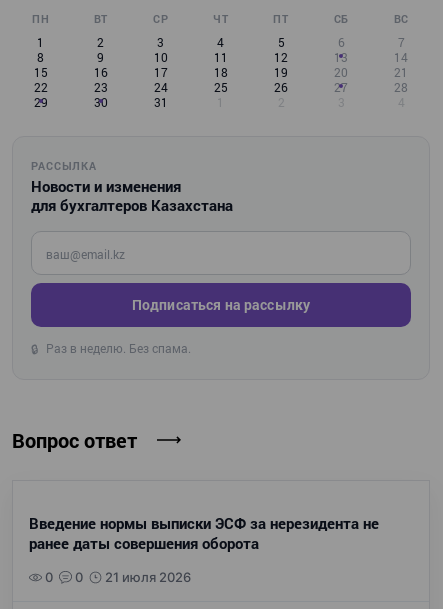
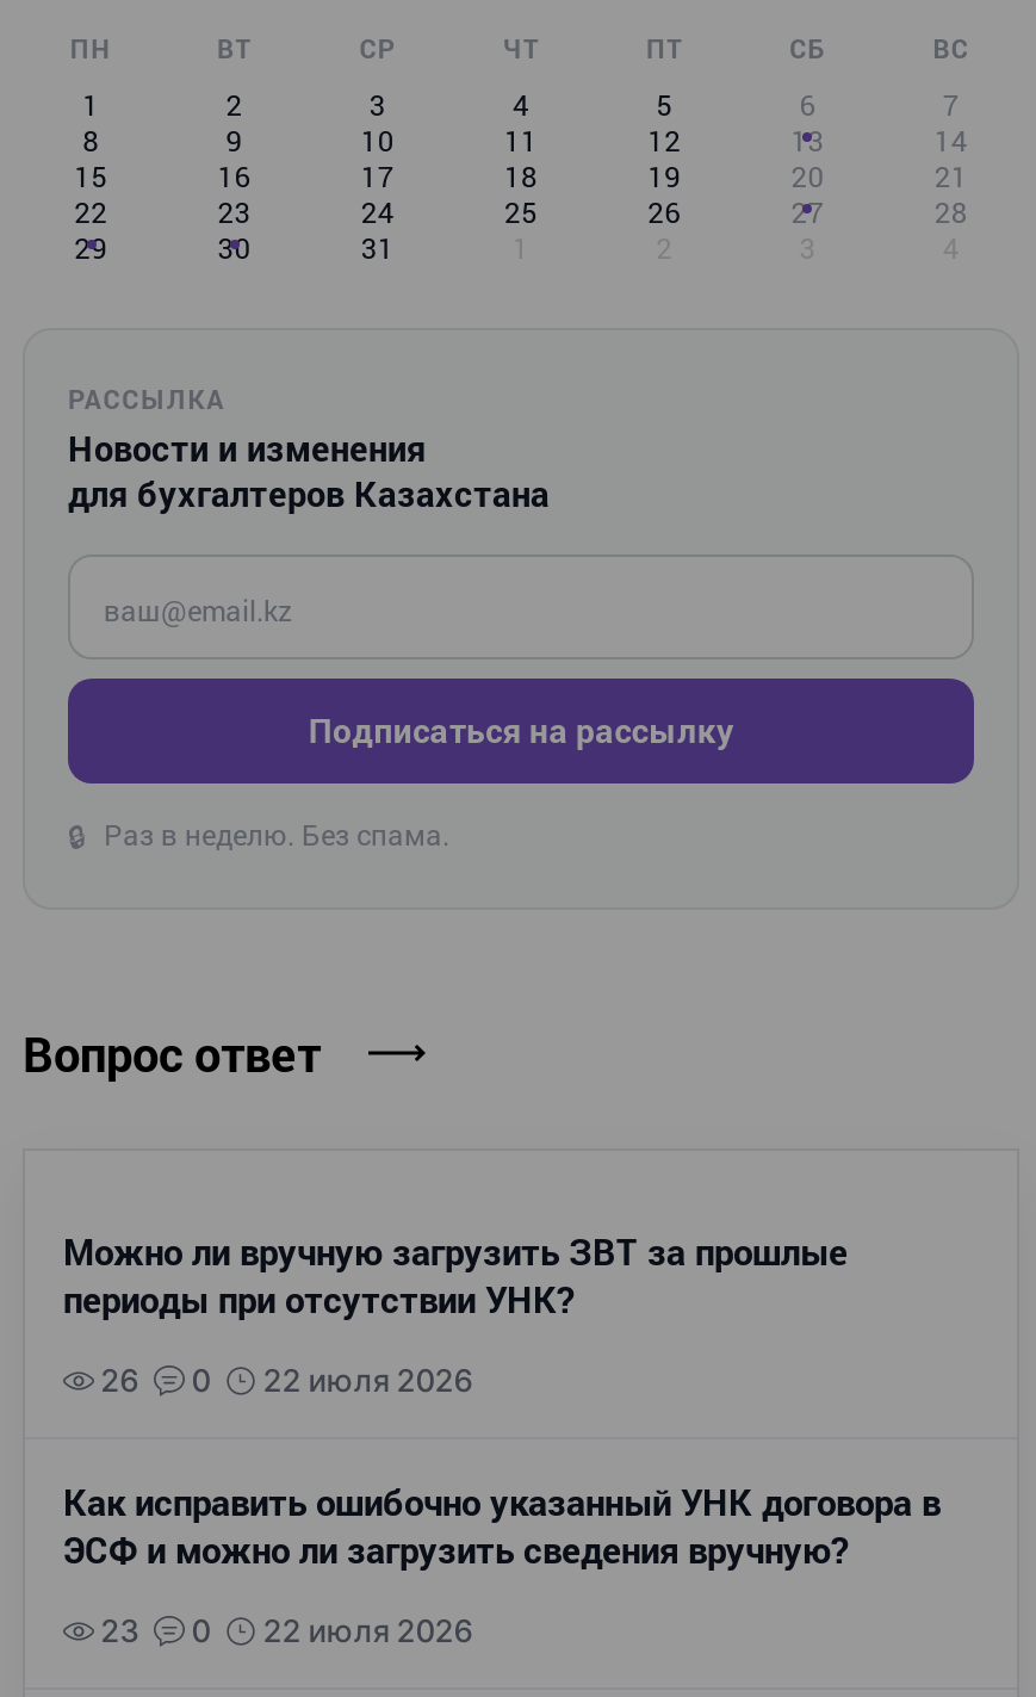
[29,513,379,553] Введение нормы выписки ЭСФ за нерезидента не | ранее даты совершения оборота -> [63,1227,848,1399] Можно ли вручную загрузить ЗВТ за прошлые | периоды при отсутствии УНК? | 26
[105,569,191,585] 21 июля 2026 -> [263,1611,473,1650] 22 июля 2026
none -> [63,1361,941,1650] 22 июля 2026 | Как исправить ошибочно указанный УНК договора в | ЭСФ и можно ли загрузить сведения вручную? | 23

